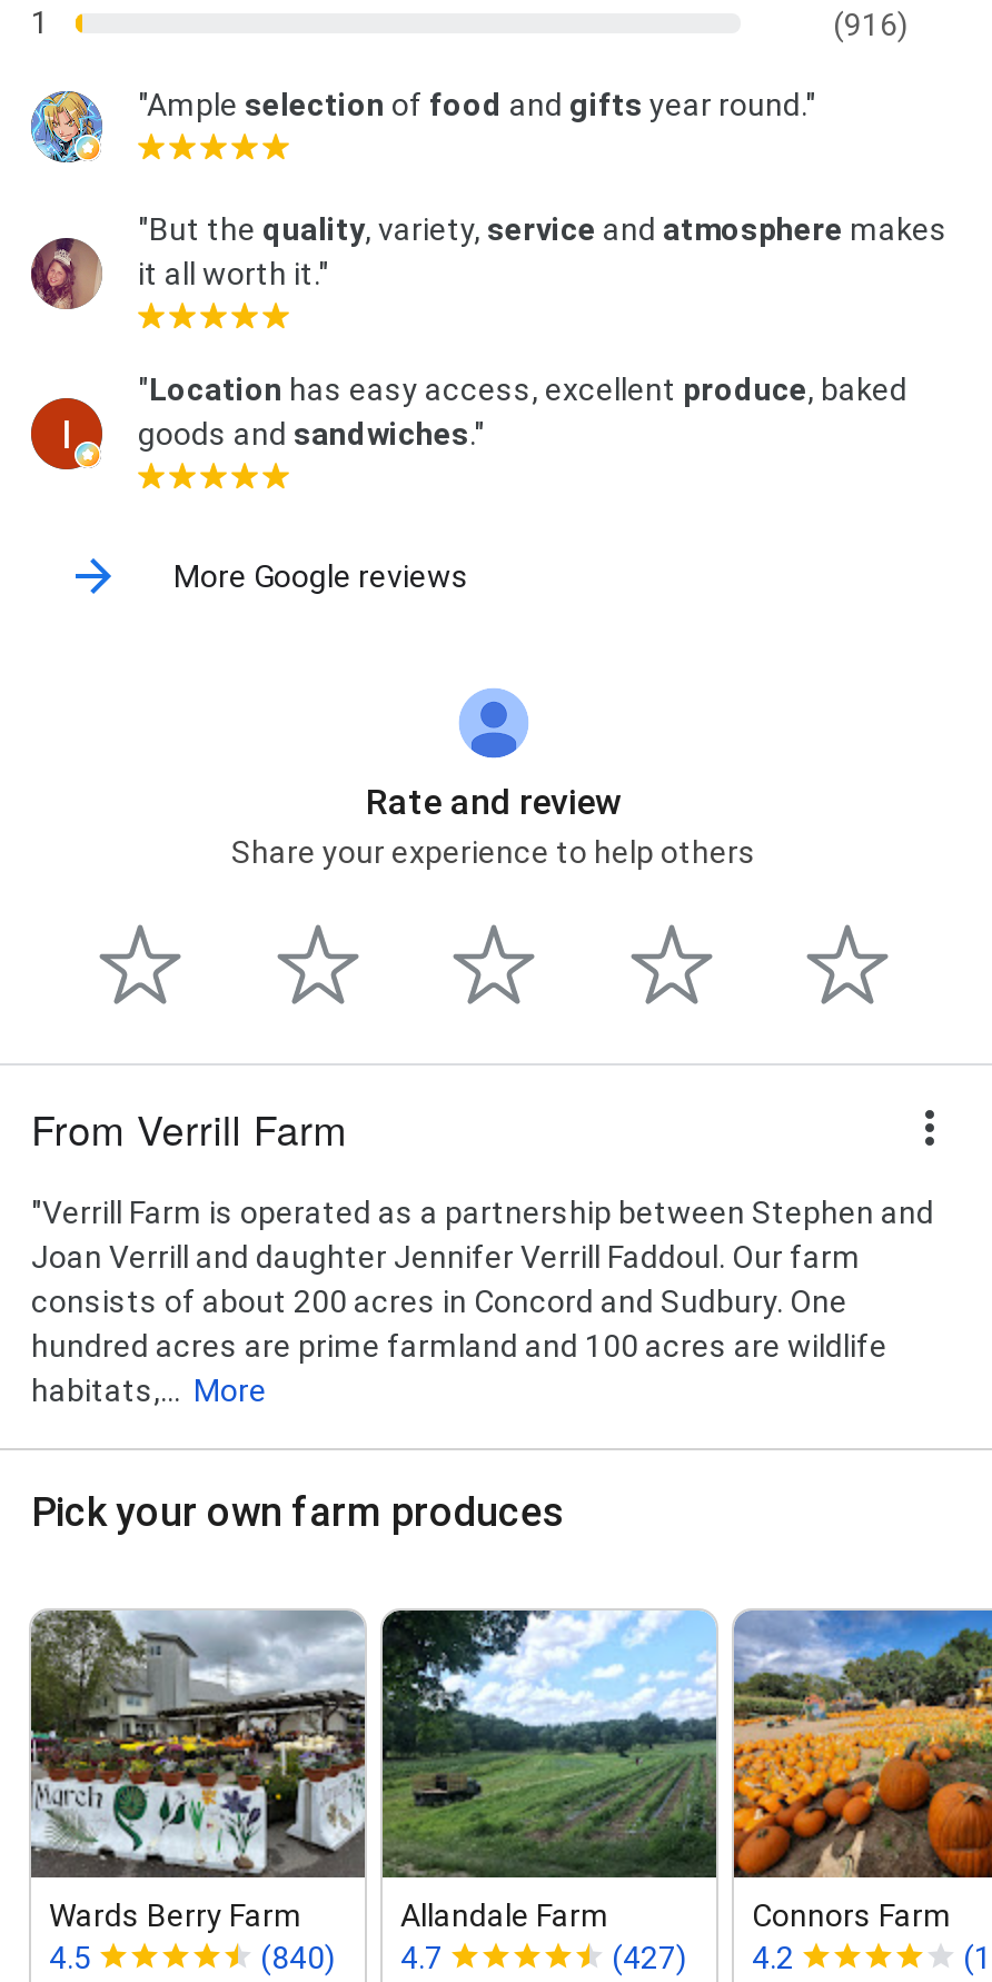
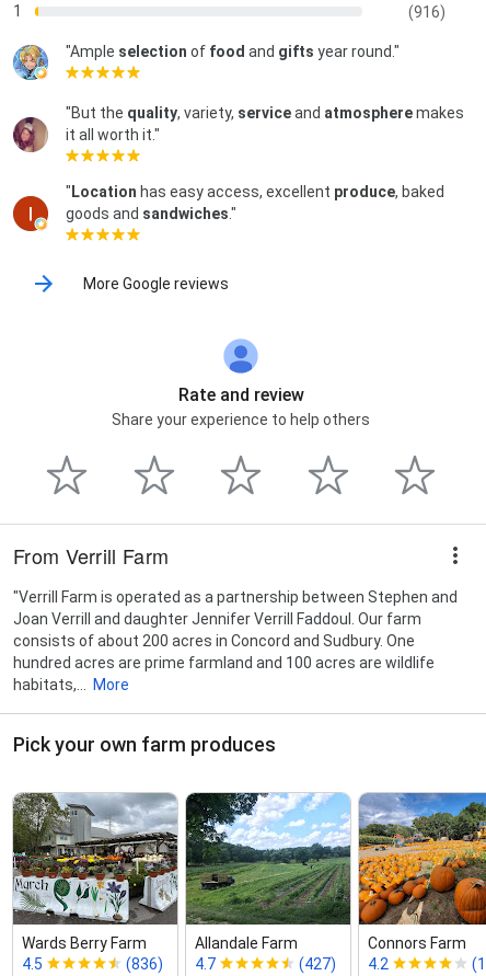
[260,1939,443,1975] (840) 4.7 -> [126,955,216,972] (836) 4.7

